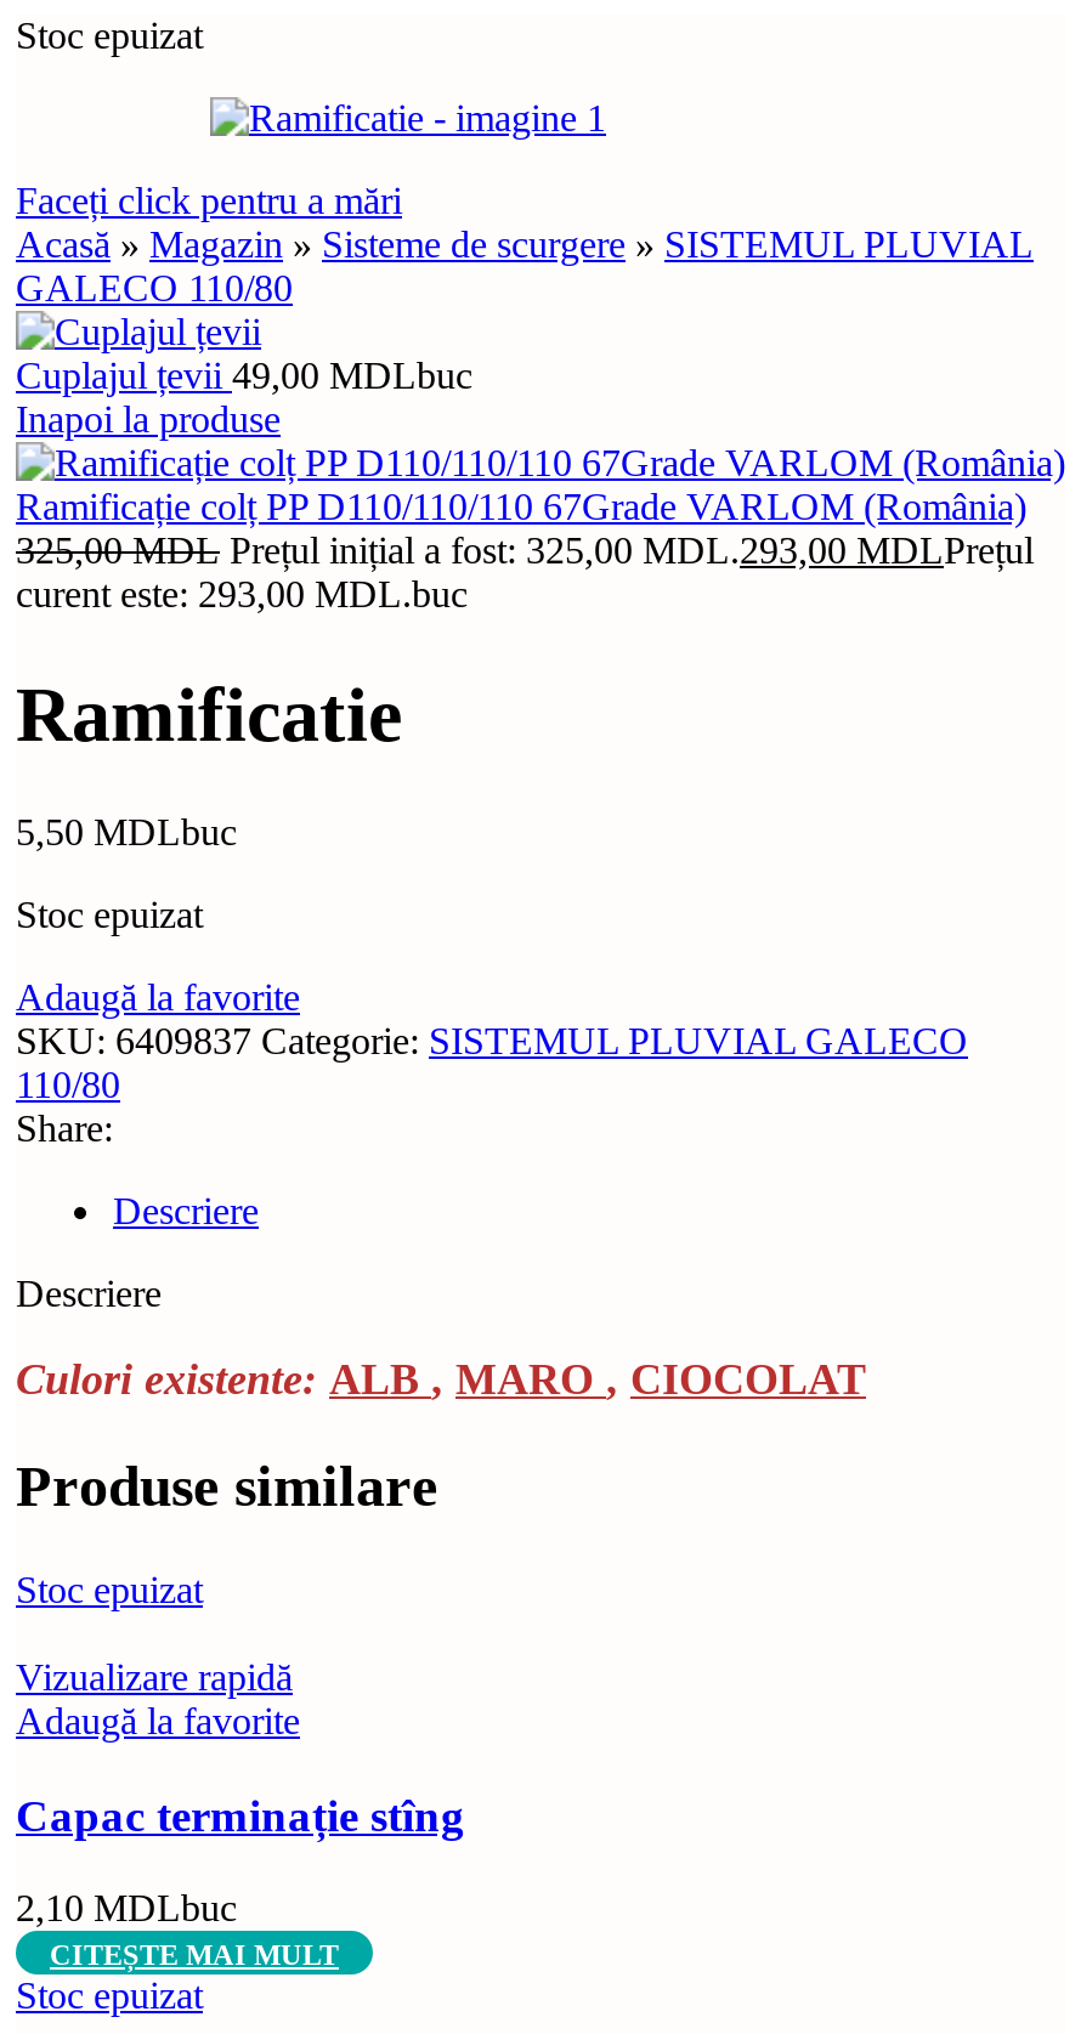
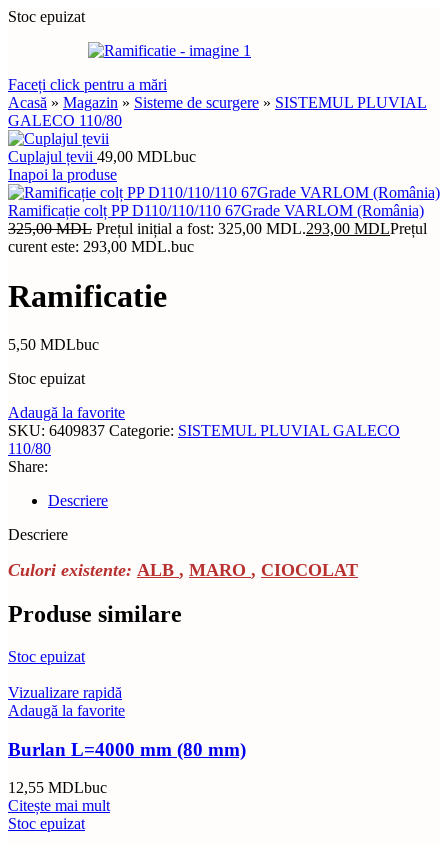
[16,1789,465,1840] Capac terminație stîng -> [8,738,246,759] Burlan L=4000 mm (80 mm)
[16,1888,339,1973] 2,10 MDLbuc | CITEȘTE MAI MULT -> [8,779,110,814] 12,55 MDLbuc | Citește mai mult

